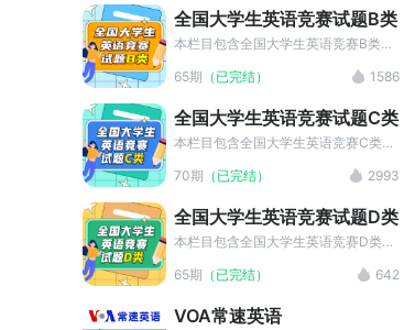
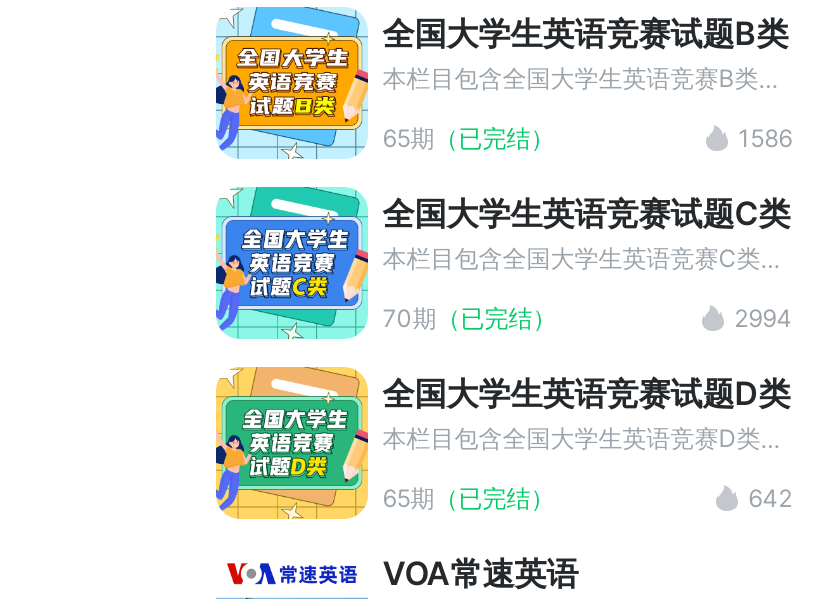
[368,167,400,184] 2993 -> [734,303,792,333] 2994

